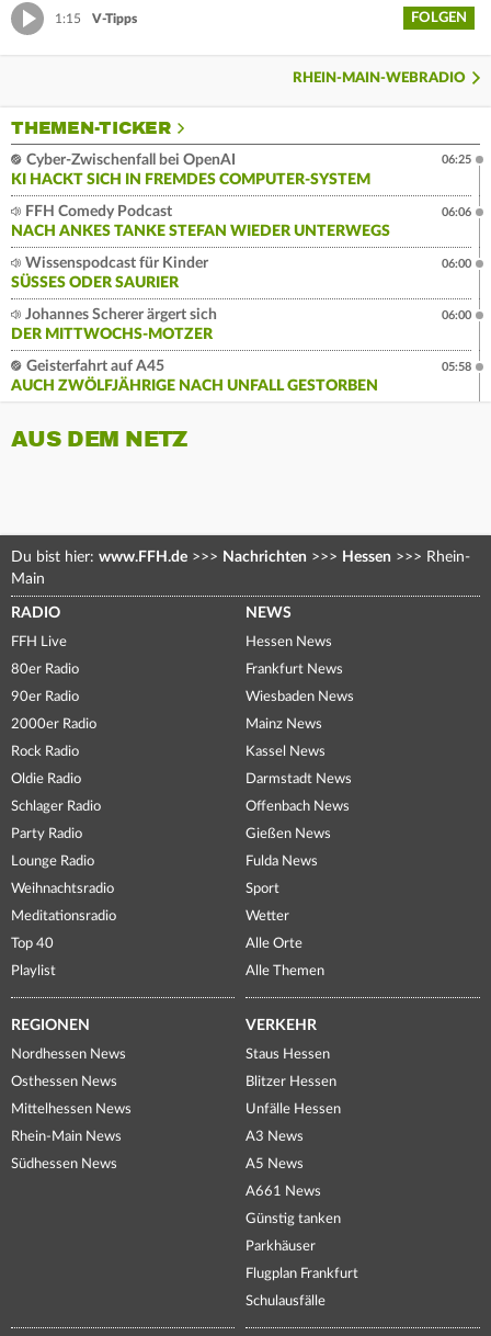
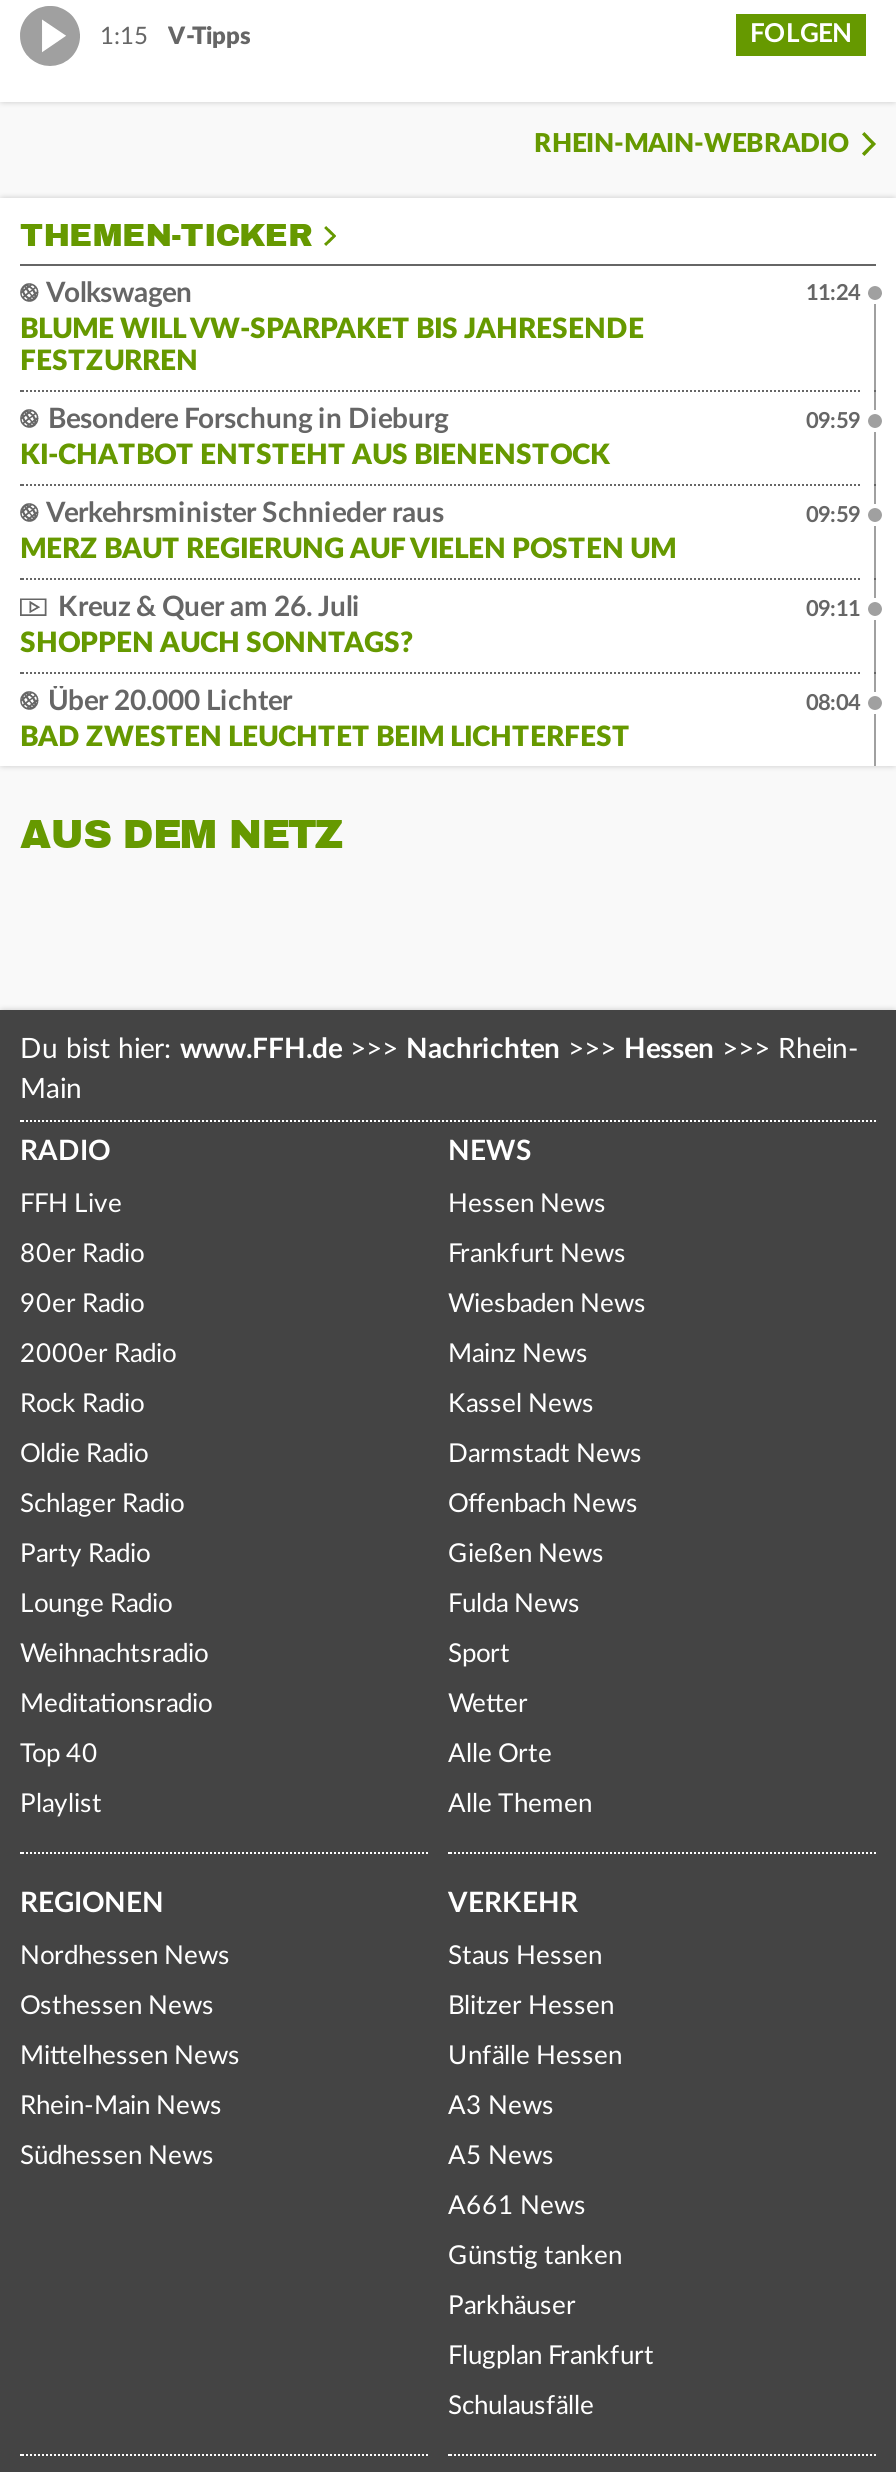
[11,153,370,188] Cyber-Zwischenfall bei OpenAI | KI HACKT SICH IN FREMDES COMPUTER-SYSTEM -> [20,280,644,376] Volkswagen | BLUME WILL VW-SPARPAKET BIS JAHRESENDE | FESTZURREN
[442,154,471,166] 06:25 -> [806,282,860,304] 11:24
[11,204,390,239] FFH Comedy Podcast | NACH ANKES TANKE STEFAN WIEDER UNTERWEGS -> [20,406,610,470] Besondere Forschung in Dieburg | KI-CHATBOT ENTSTEHT AUS BIENENSTOCK
[442,206,471,218] 06:06 -> [806,410,860,432] 09:59
[11,256,208,291] Wissenspodcast für Kinder | SÜSSES ODER SAURIER -> [20,500,676,564] Verkehrsminister Schnieder raus | MERZ BAUT REGIERUNG AUF VIELEN POSTEN UM
[442,258,471,270] 06:00 -> [806,504,860,526] 09:59
[11,307,217,342] Johannes Scherer ärgert sich | DER MITTWOCHS-MOTZER -> [20,594,414,658] Kreuz & Quer am 26. Juli | SHOPPEN AUCH SONNTAGS?
[442,310,471,322] 06:00 -> [806,598,860,620] 09:11
[11,359,378,394] Geisterfahrt auf A45 | AUCH ZWÖLFJÄHRIGE NACH UNFALL GESTORBEN -> [20,688,630,752] Über 20.000 Lichter | BAD ZWESTEN LEUCHTET BEIM LICHTERFEST
[442,361,471,373] 05:58 -> [806,692,860,714] 08:04

